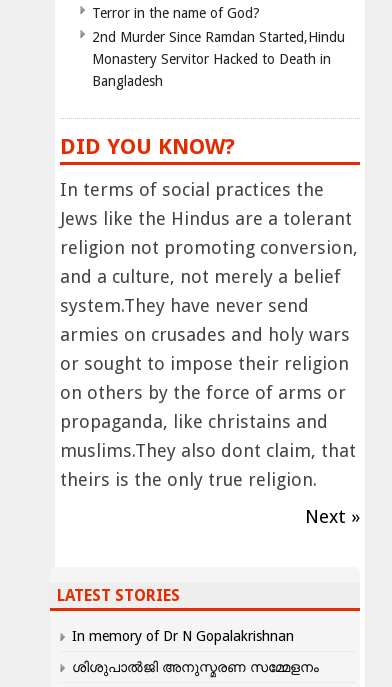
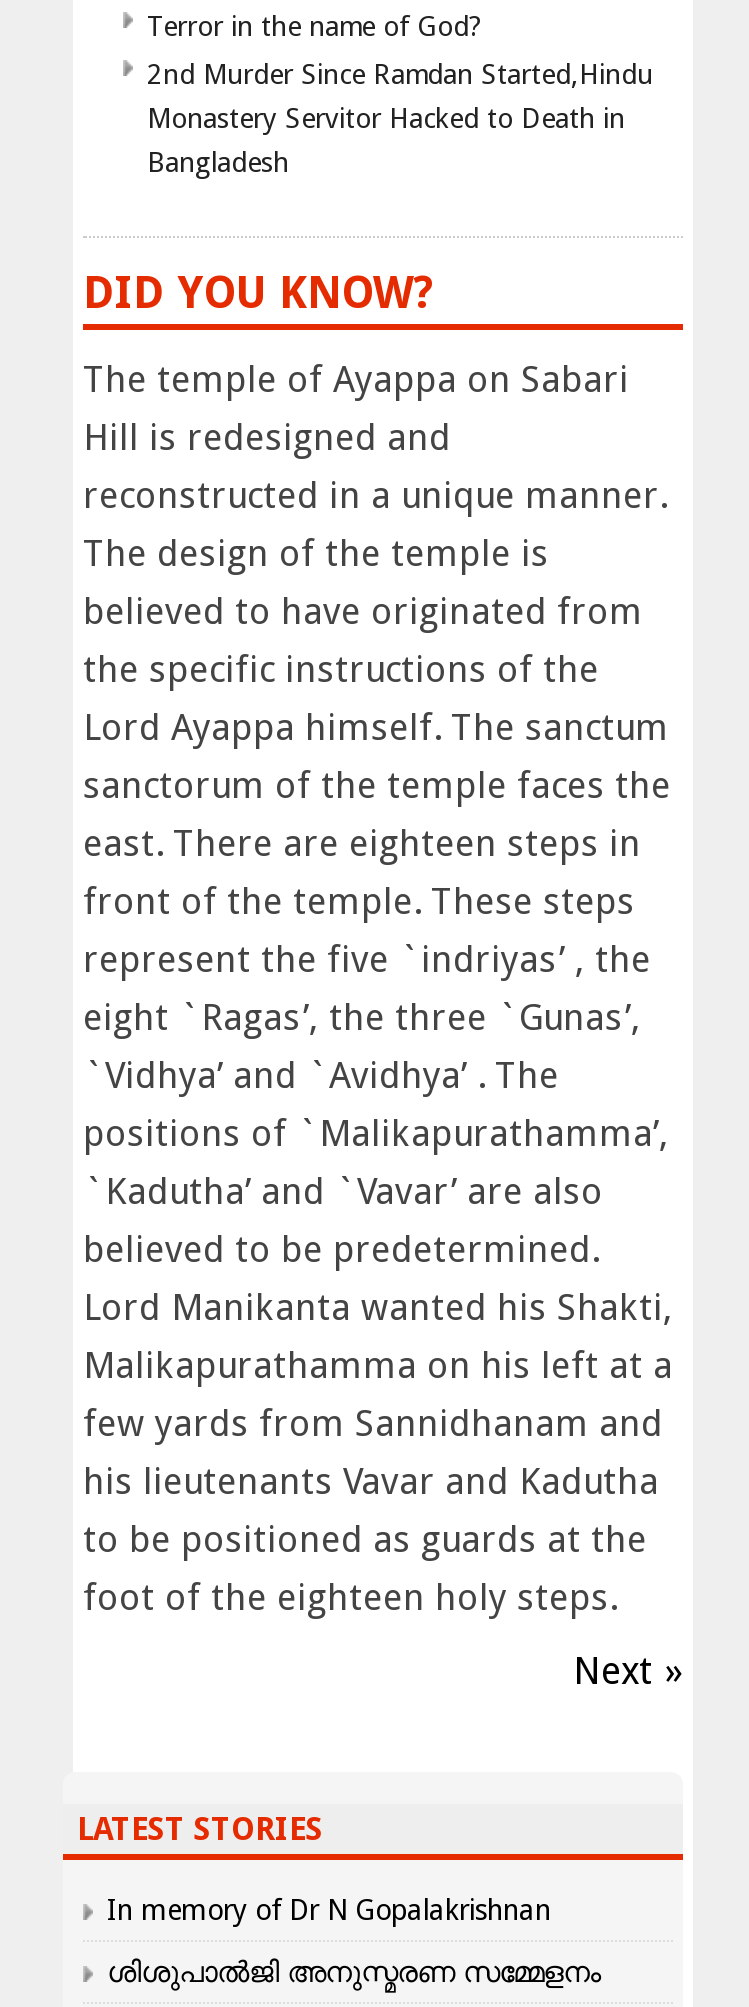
[60,179,358,490] In terms of social practices the | Jews like the Hindus are a tolerant | religion not promoting conversion, | and a culture, not merely a belief | system.They have never send | armies on crusades and holy wars | or sought to impose their religion | on others by the force of arms or | propaganda, like christains and | muslims.They also dont claim, that | theirs is the only true religion. -> [83,359,673,1619] The temple of Ayappa on Sabari | Hill is redesigned and | reconstructed in a unique manner. | The design of the temple is | believed to have originated from | the specific instructions of the | Lord Ayappa himself. The sanctum | sanctorum of the temple faces the | east. There are eighteen steps in | front of the temple. These steps | represent the five `indriyas’ , the | eight `Ragas’, the three `Gunas’, | `Vidhya’ and `Avidhya’ . The | positions of `Malikapurathamma’, | `Kadutha’ and `Vavar’ are also | believed to be predetermined. | Lord Manikanta wanted his Shakti, | Malikapurathamma on his left at a | few yards from Sannidhanam and | his lieutenants Vavar and Kadutha | to be positioned as guards at the | foot of the eighteen holy steps.

